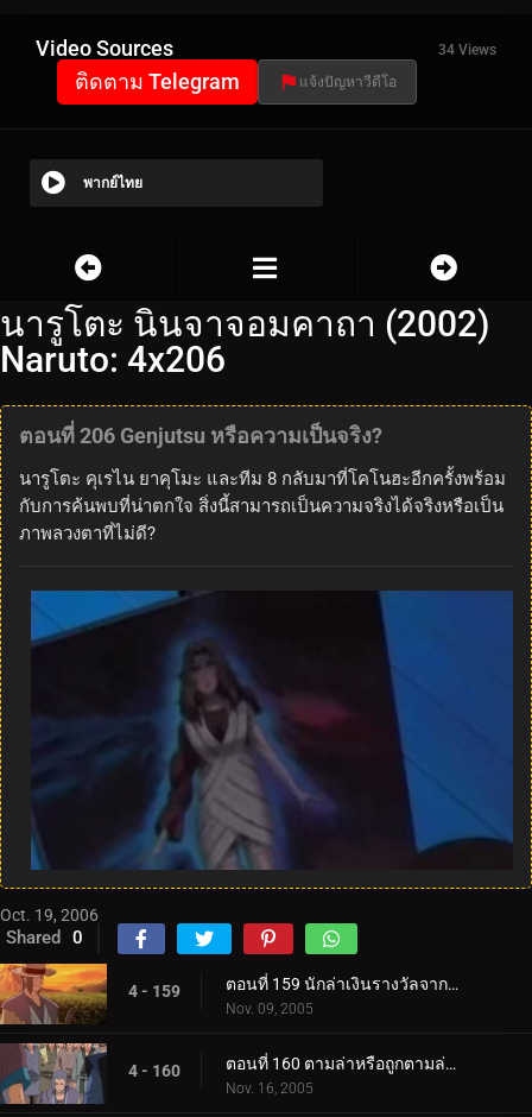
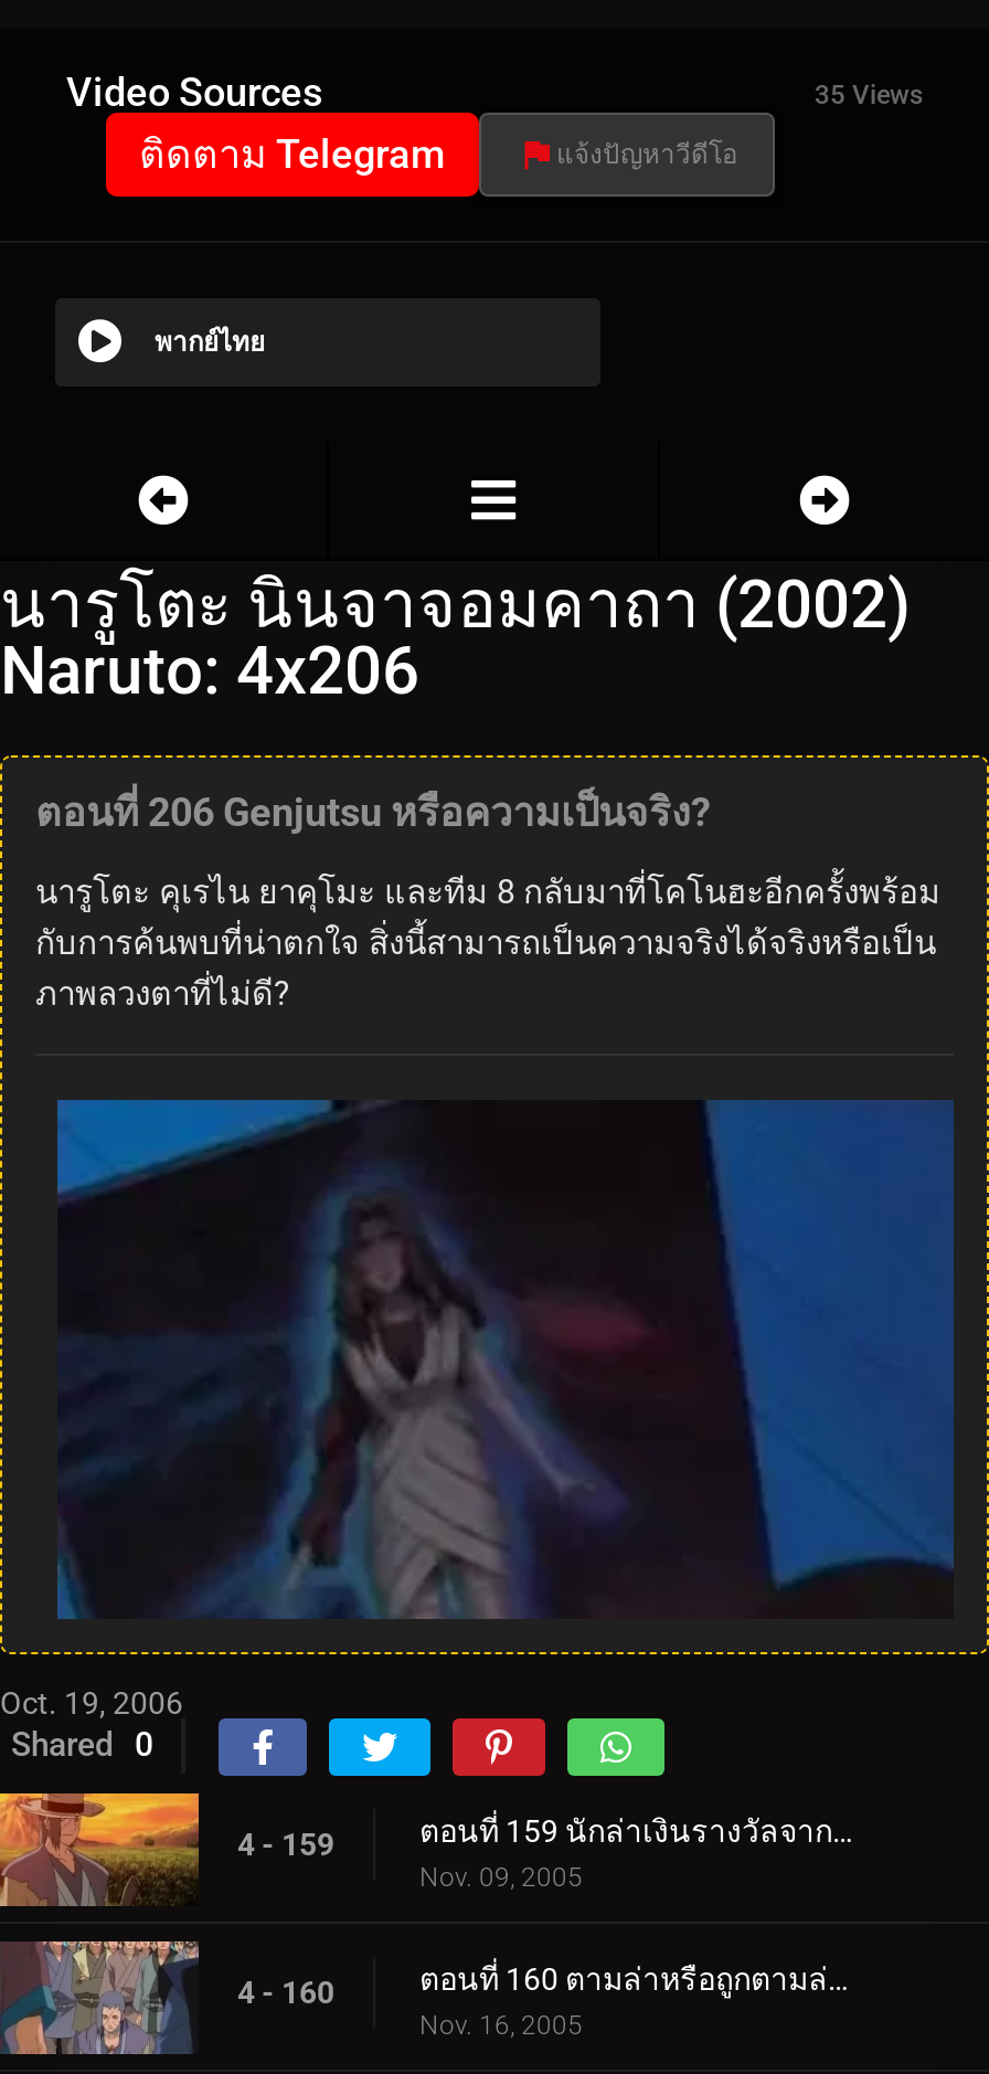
[438,42,496,59] 34 Views -> [815,81,923,112] 35 Views

